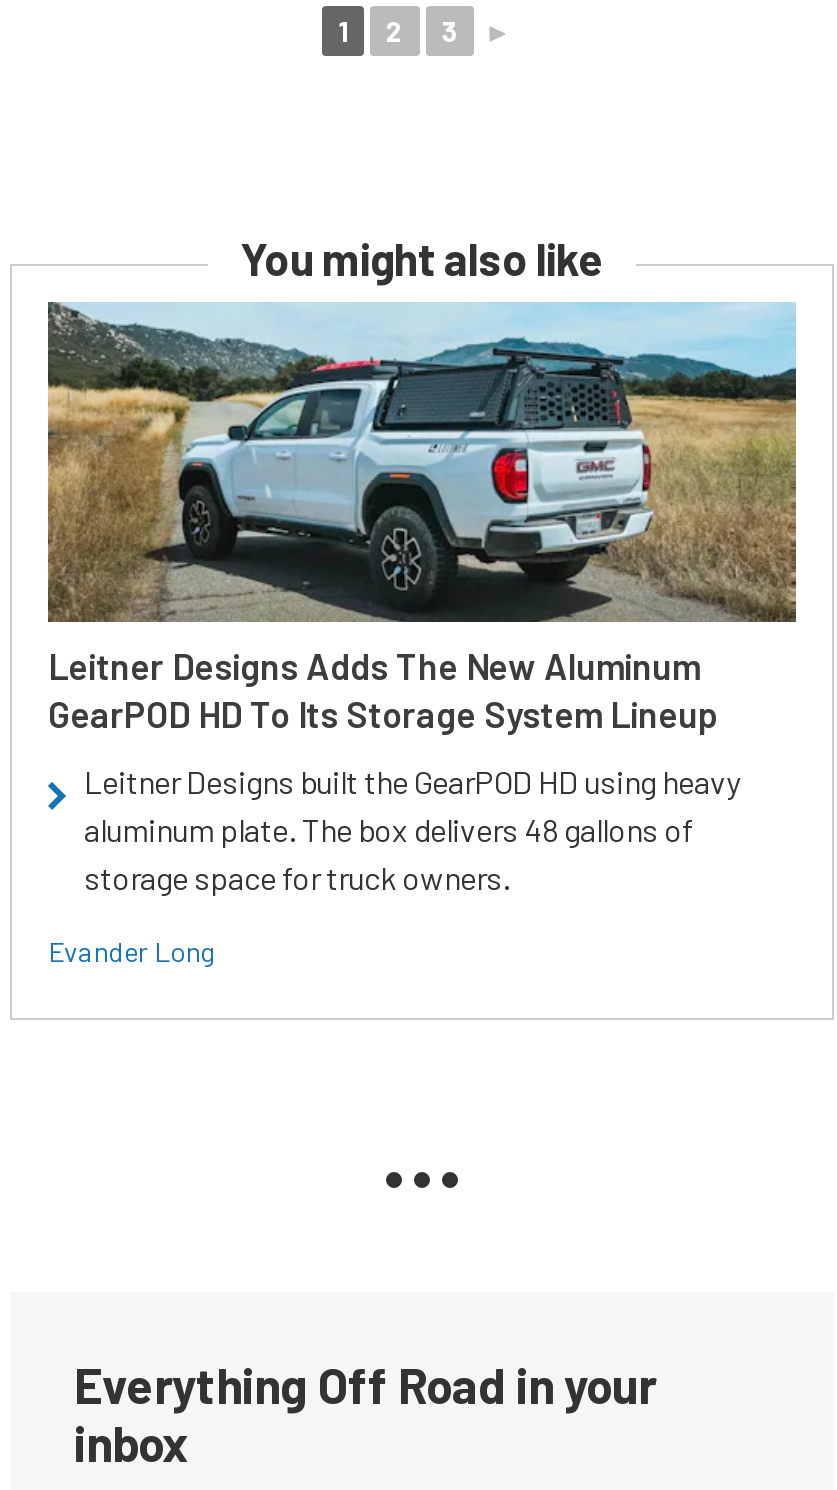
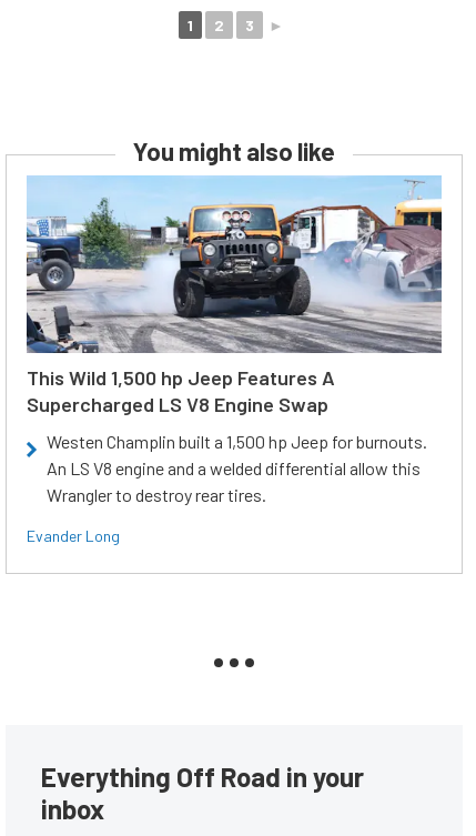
[46,300,798,737] [image] | Leitner Designs Adds The New Aluminum | GearPOD HD To Its Storage System Lineup -> [26,175,443,417] [image] | This Wild 1,500 hp Jeep Features A | Supercharged LS V8 Engine Swap
[84,763,740,897] Leitner Designs built the GearPOD HD using heavy | aluminum plate. The box delivers 48 gallons of | storage space for truck owners. -> [47,431,427,506] Westen Champlin built a 1,500 hp Jeep for burnouts. | An LS V8 engine and a welded differential allow this | Wrangler to destroy rear tires.

